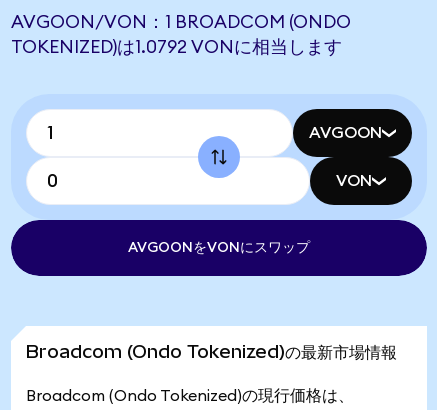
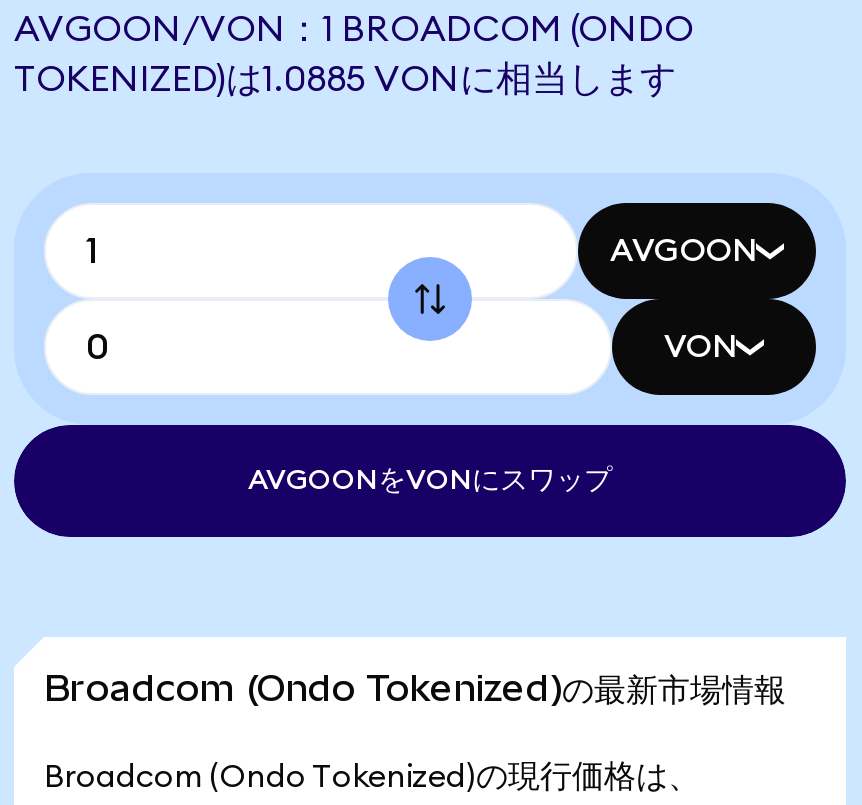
[11,38,342,56] TOKENIZED)は1.0792 VONに相当します -> [14,61,676,97] TOKENIZED)は1.0885 VONに相当します

